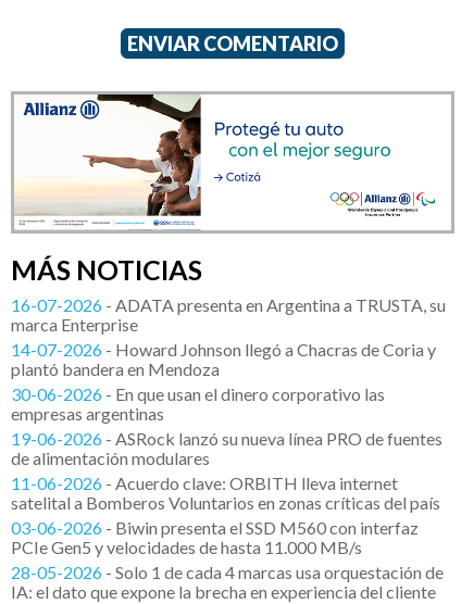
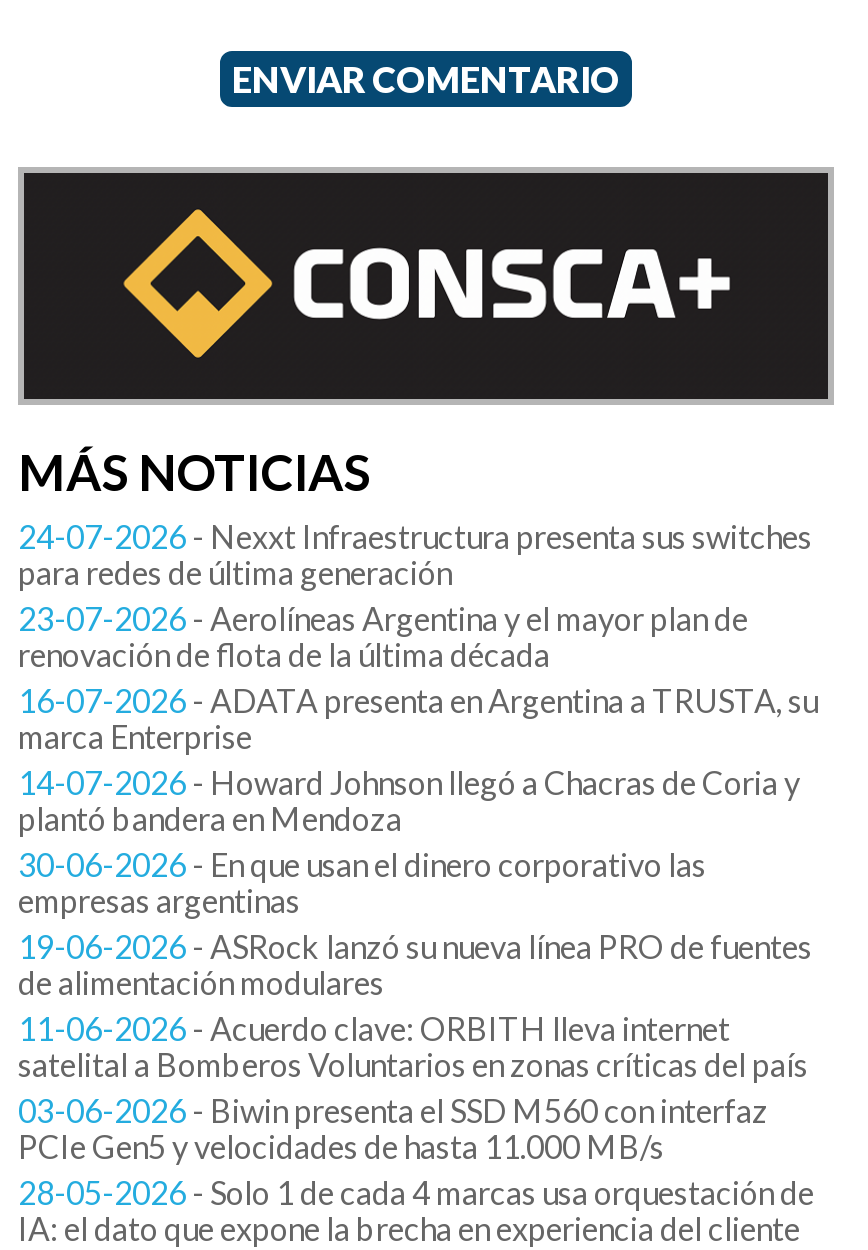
[14,93,451,231] [image] -> [22,171,830,401] [image]
none -> [18,516,812,672] 24-07-2026 - Nexxt Infraestructura presenta sus switches | para redes de última generación | 23-07-2026 - Aerolíneas Argentina y el mayor plan de | renovación de flota de la última década

